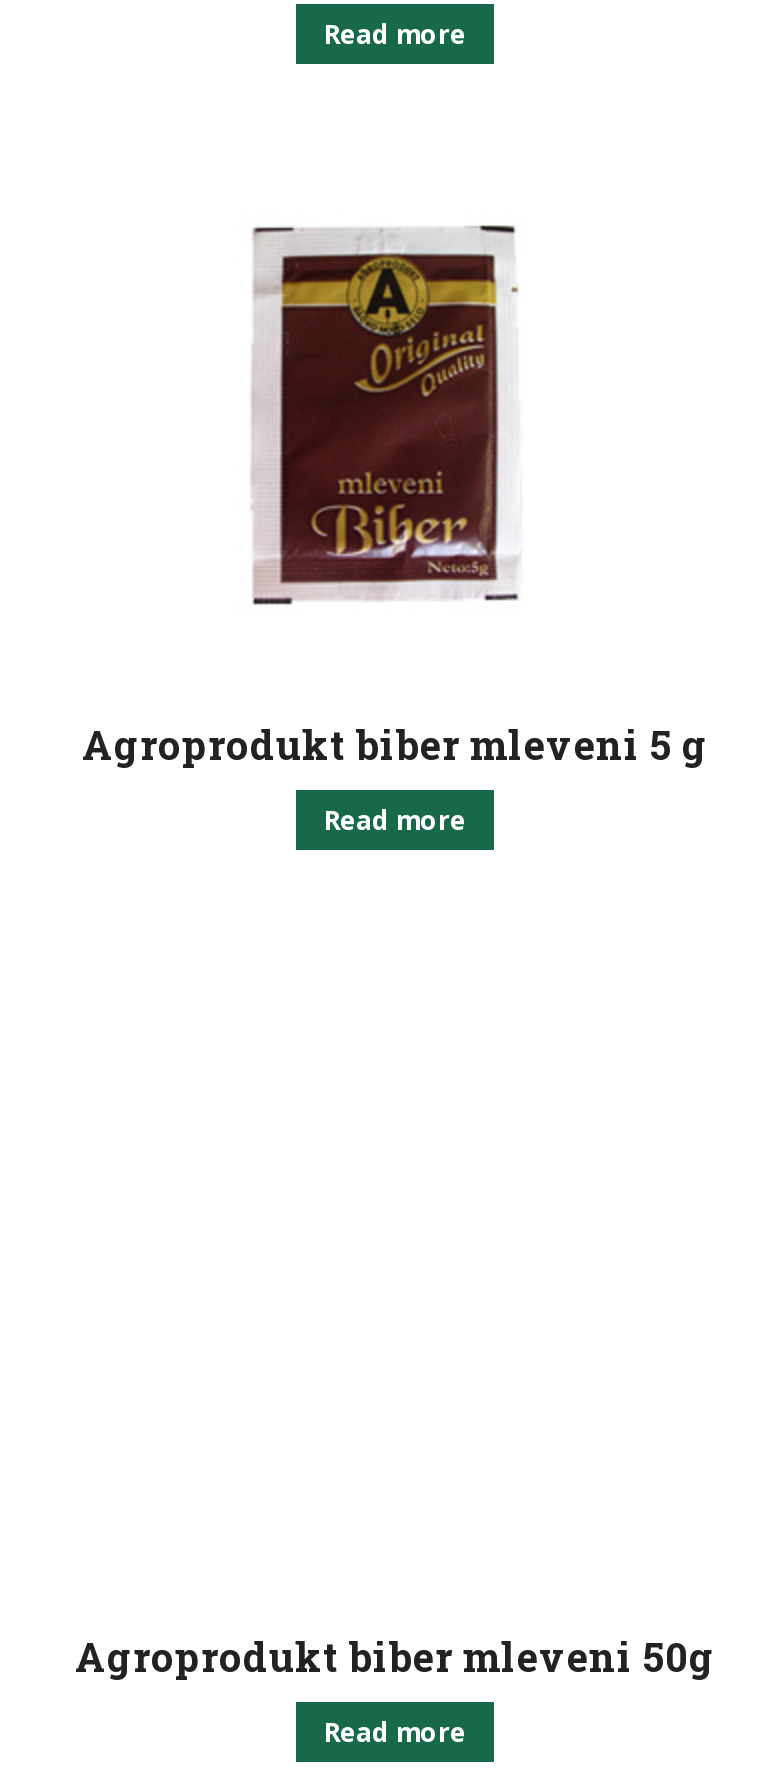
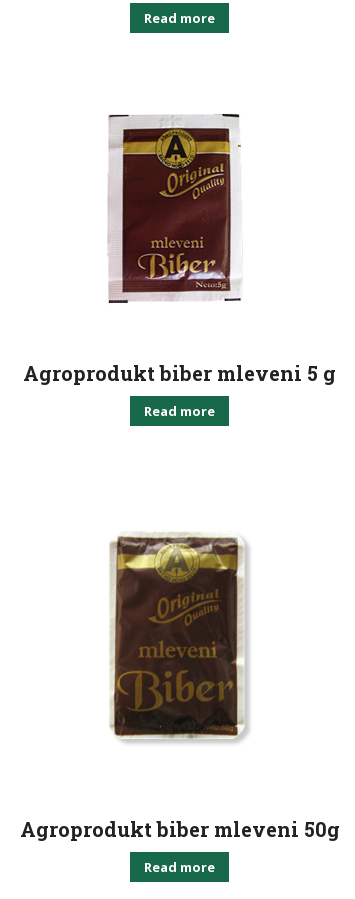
none -> [109,532,249,743] [image]

